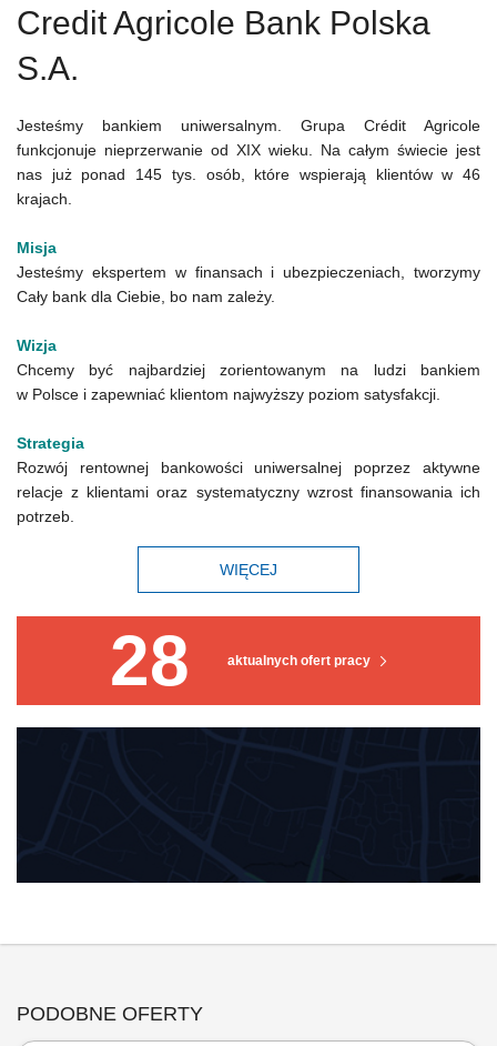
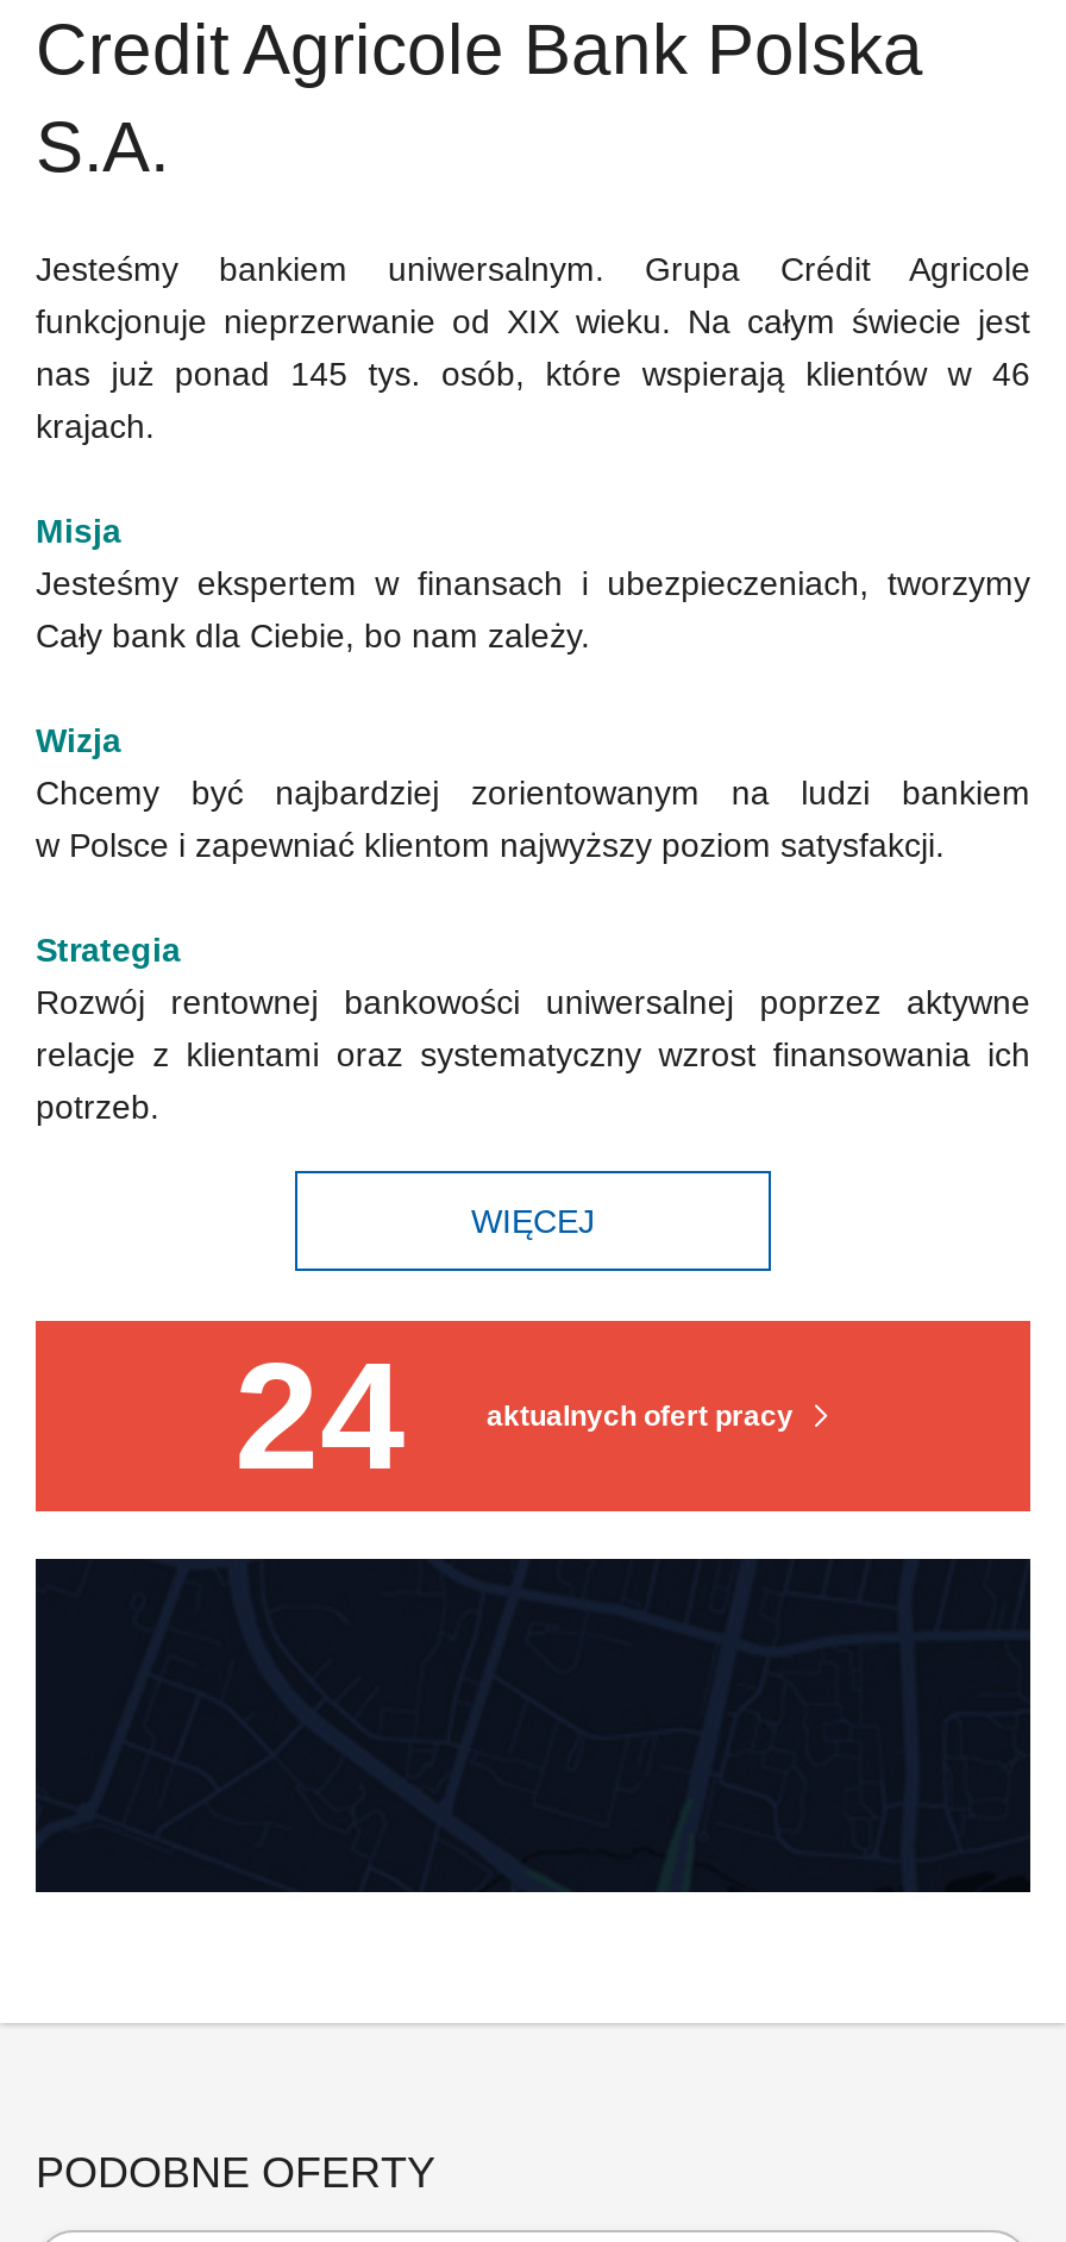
[109,621,189,701] 28 -> [234,1330,406,1502] 24

